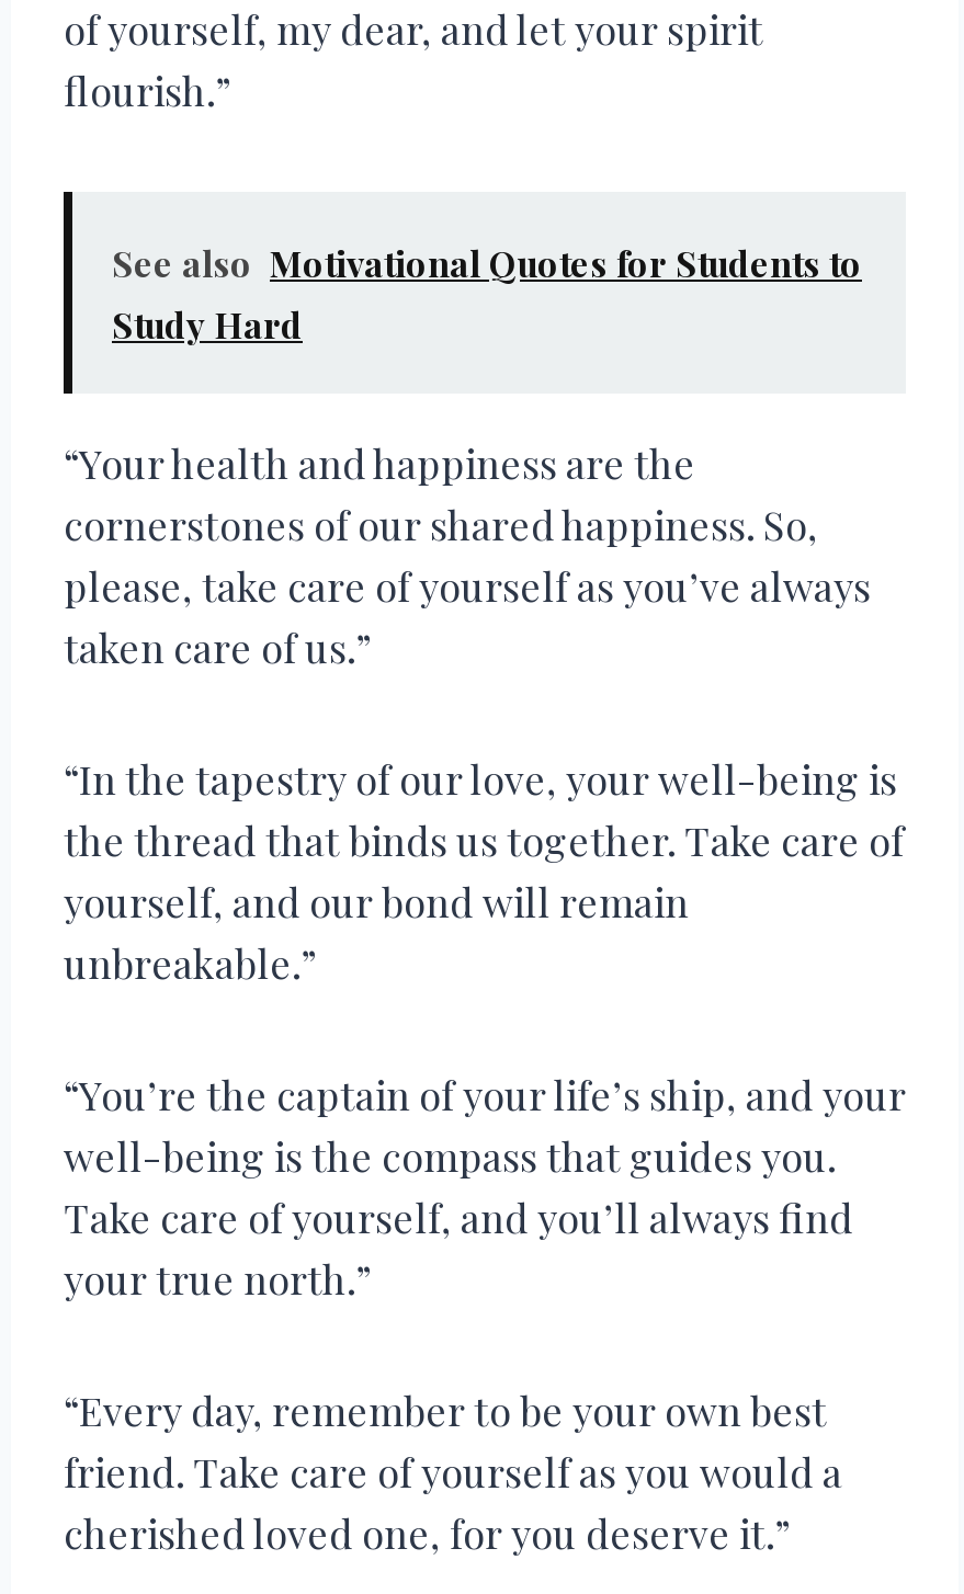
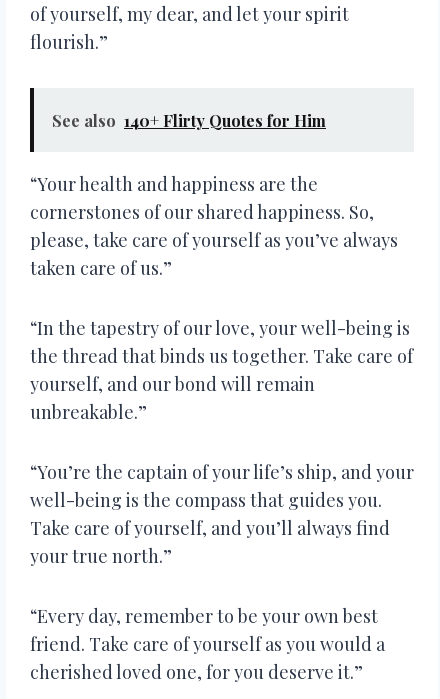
[112,241,862,349] See also Motivational Quotes for Students to | Study Hard -> [52,110,326,131] See also 140+ Flirty Quotes for Him

